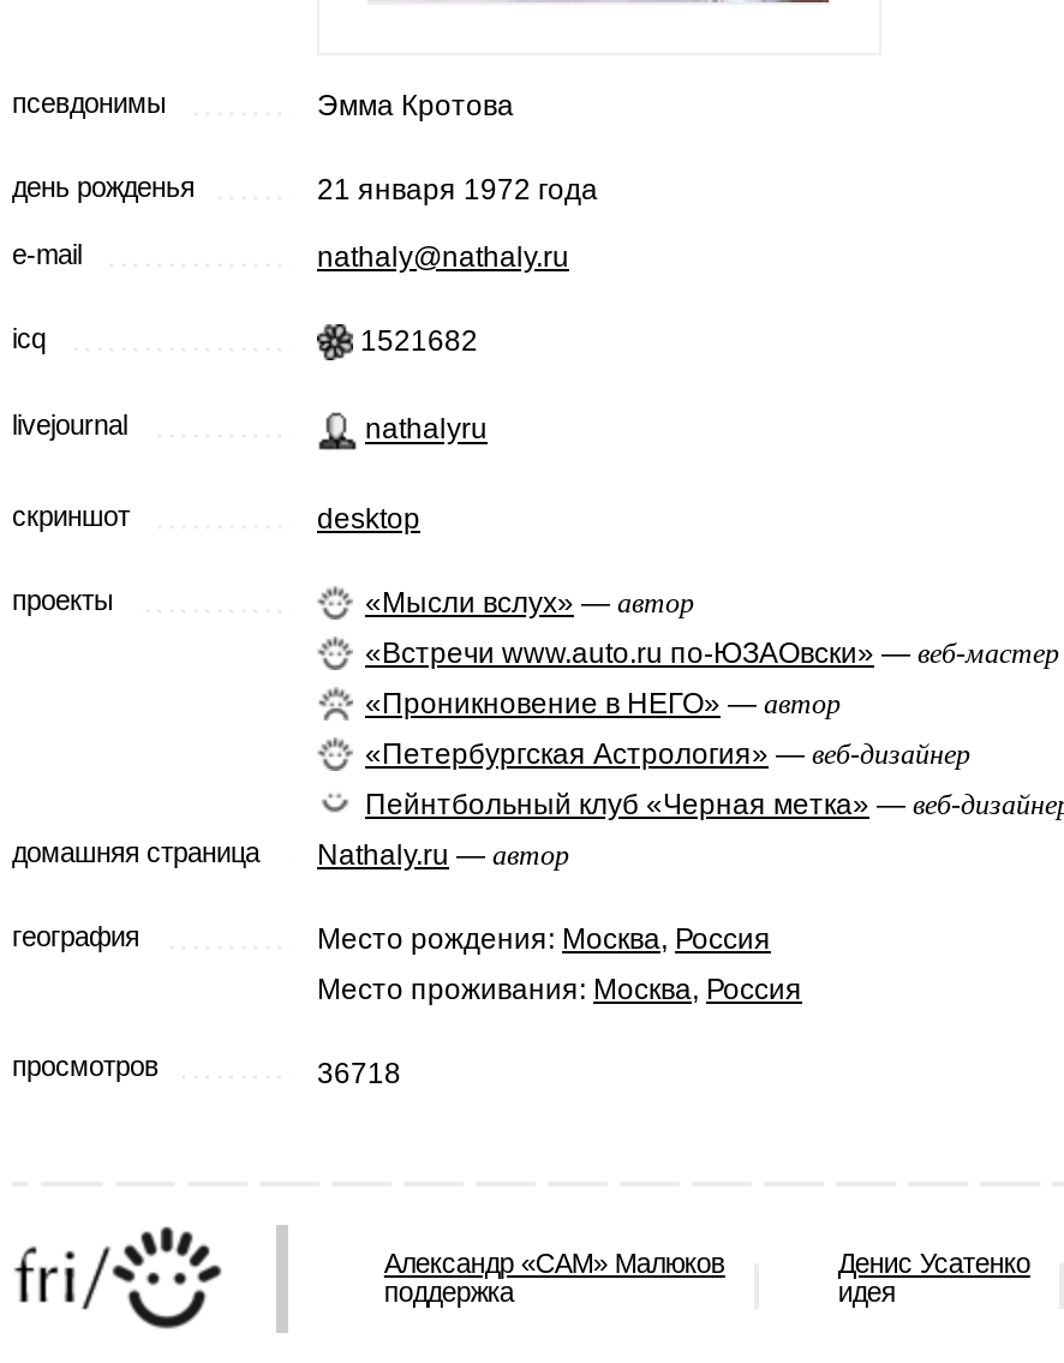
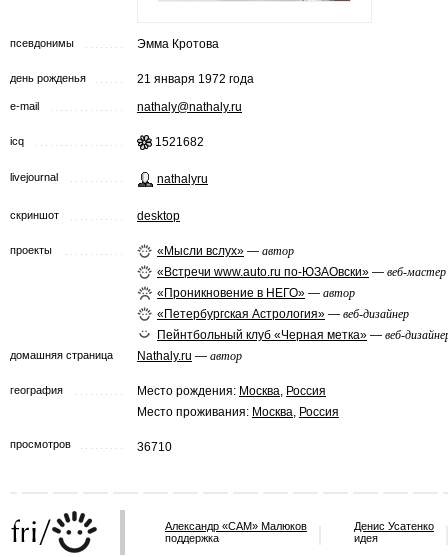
[317,1057,401,1090] 36718 -> [137,440,172,454] 36710

